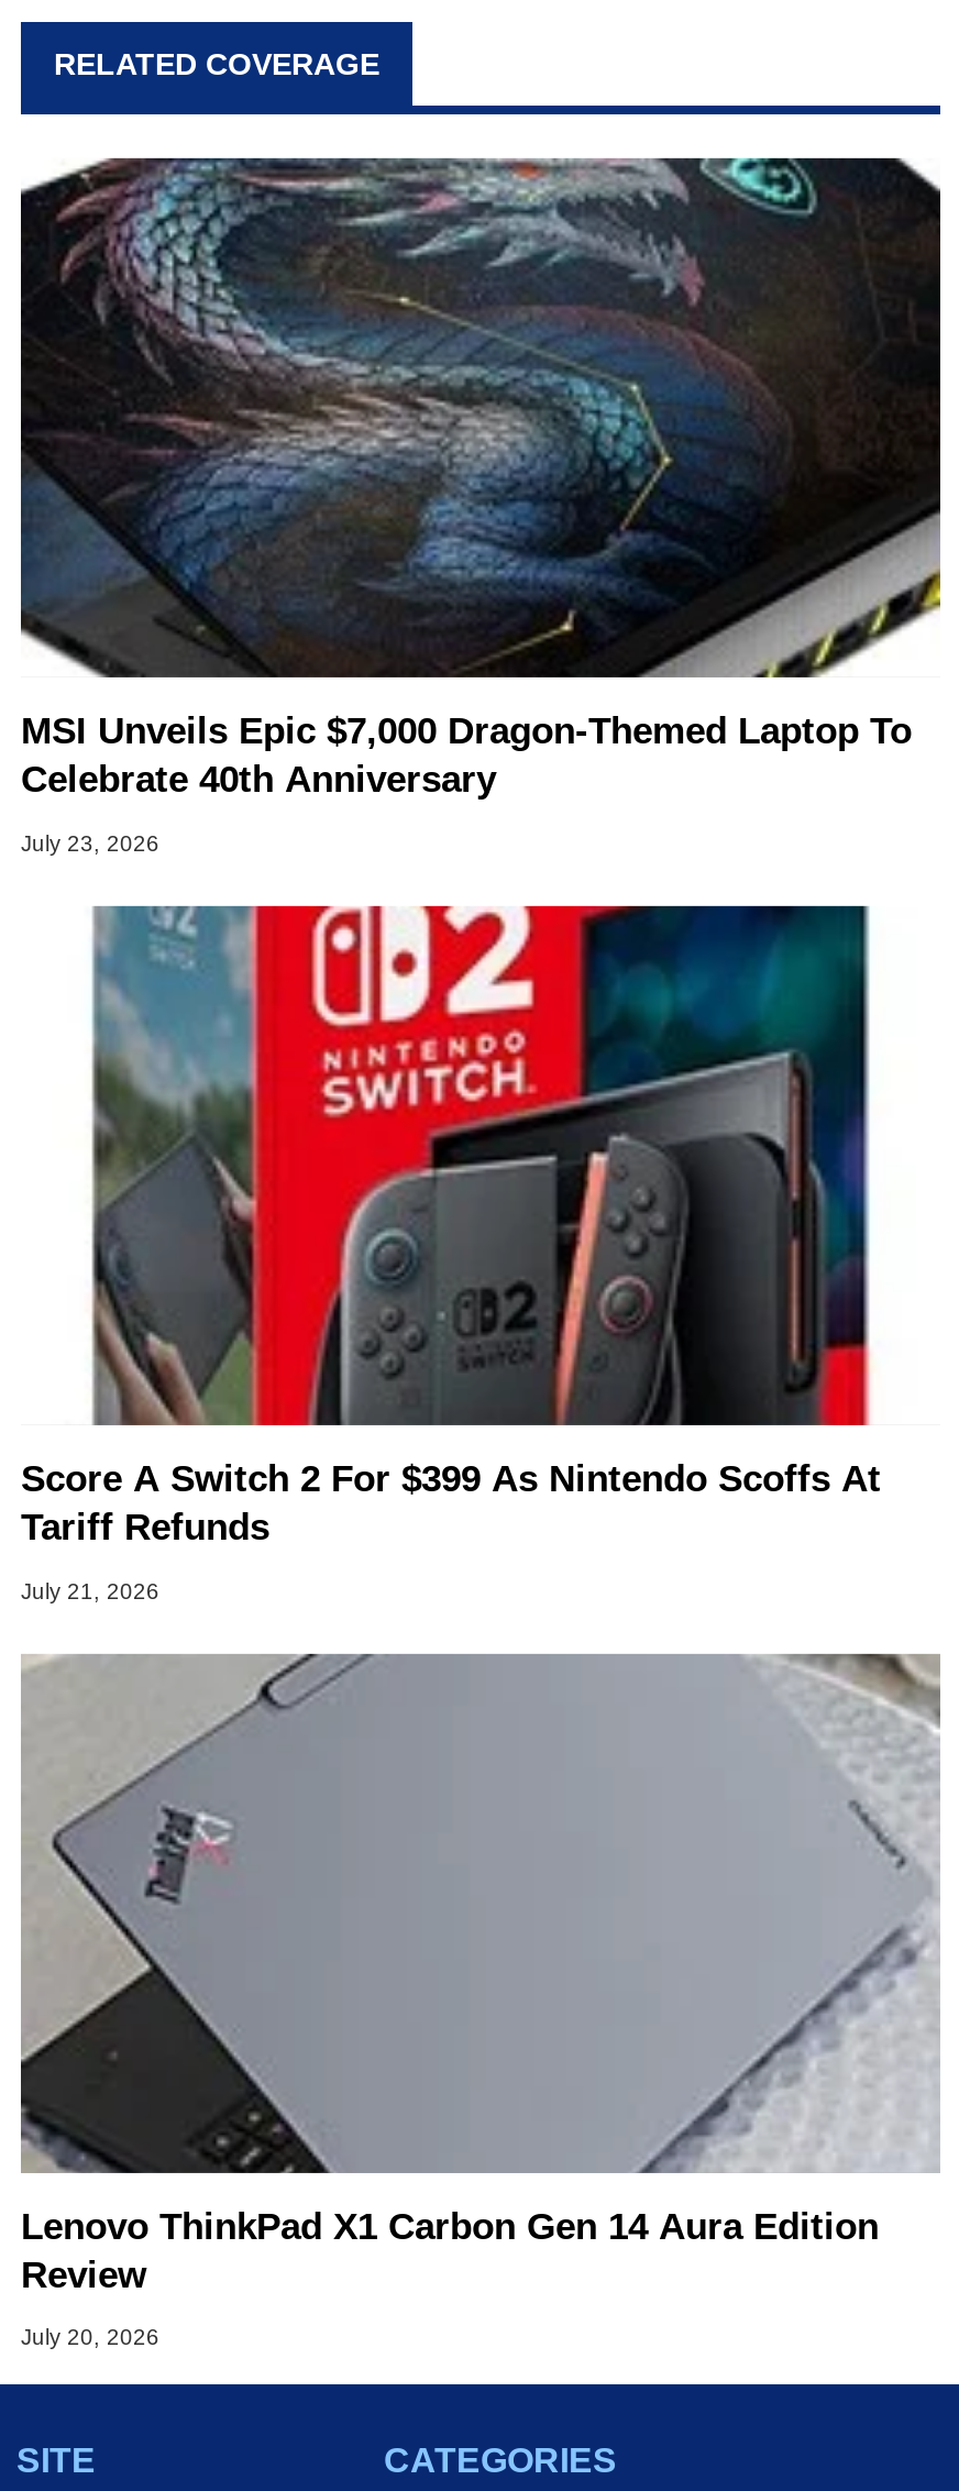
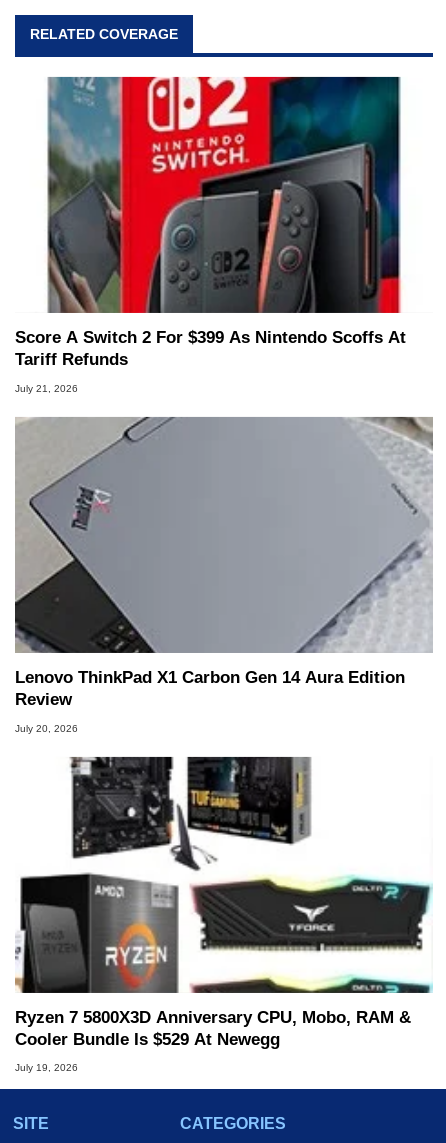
[19,156,943,855] [image] | MSI Unveils Epic $7,000 Dragon-Themed Laptop To | Celebrate 40th Anniversary | July 23, 2026 -> none
moved [21,902,885,2350] -> [15,75,408,733]: [image] | Score A Switch 2 For $399 As Nintendo Scoffs At | Tariff Refunds | July 21, 2026 | Lenovo ThinkPad X1 Carbon Gen 14 Aura Edition | Review | July 20, 2026
none -> [15,757,433,1073] [image] | Ryzen 7 5800X3D Anniversary CPU, Mobo, RAM & | Cooler Bundle Is $529 At Newegg | July 19, 2026

